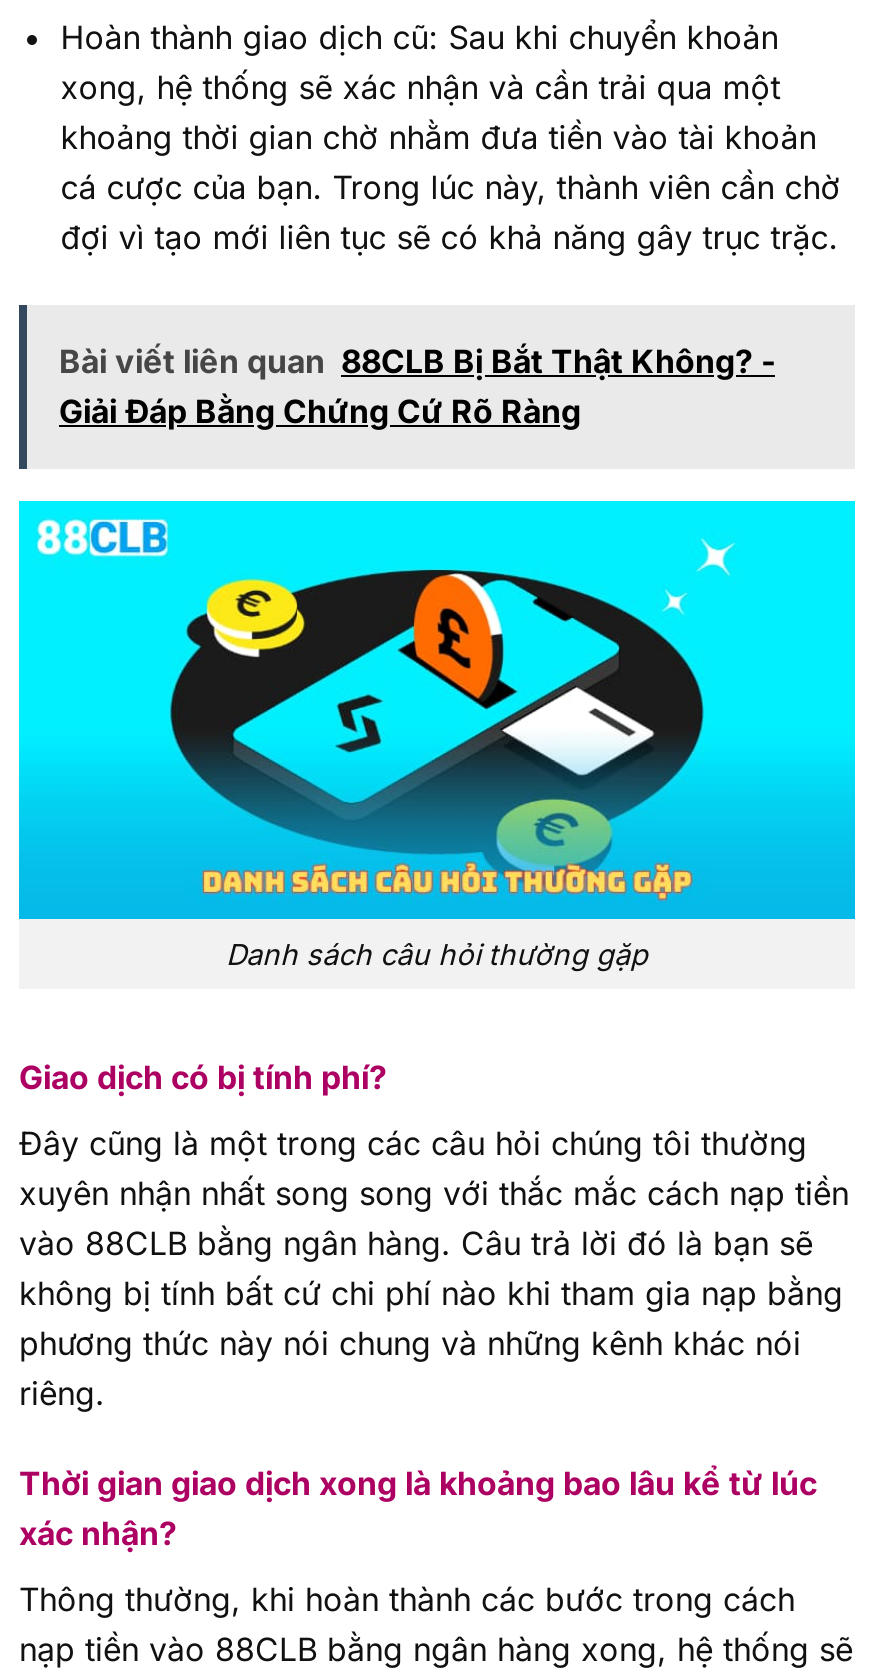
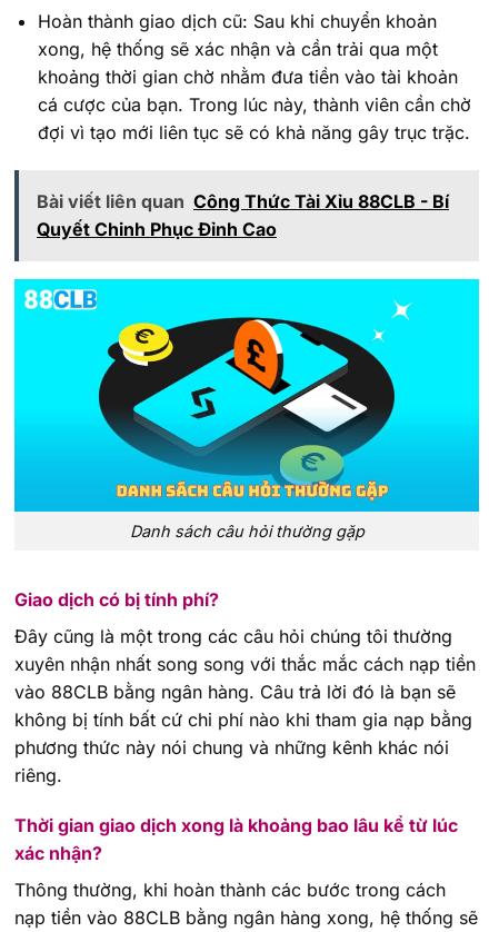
[59,341,775,431] Bài viết liên quan 88CLB Bị Bắt Thật Không? - | Giải Đáp Bằng Chứng Cứ Rõ Ràng -> [37,190,449,240] Bài viết liên quan Công Thức Tài Xỉu 88CLB - Bí | Quyết Chinh Phục Đỉnh Cao

